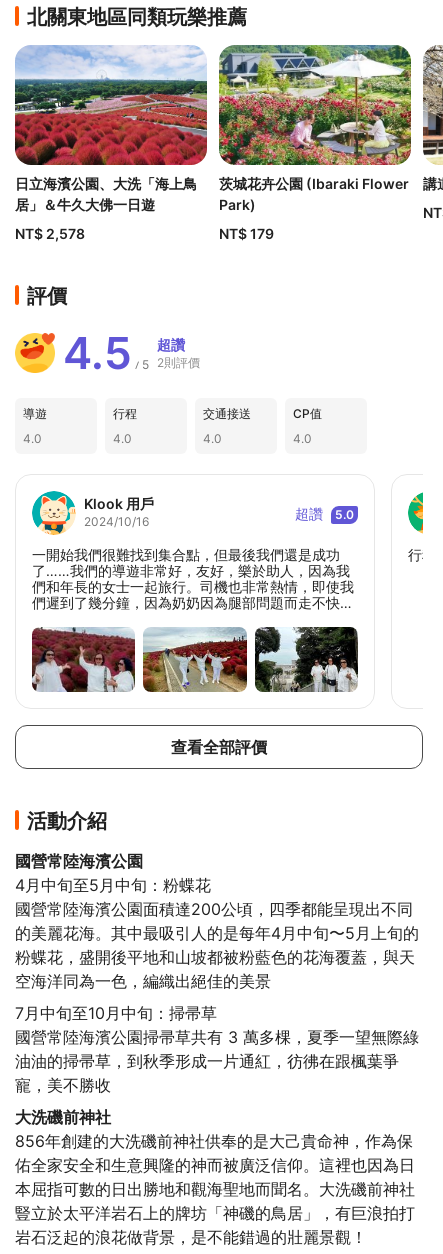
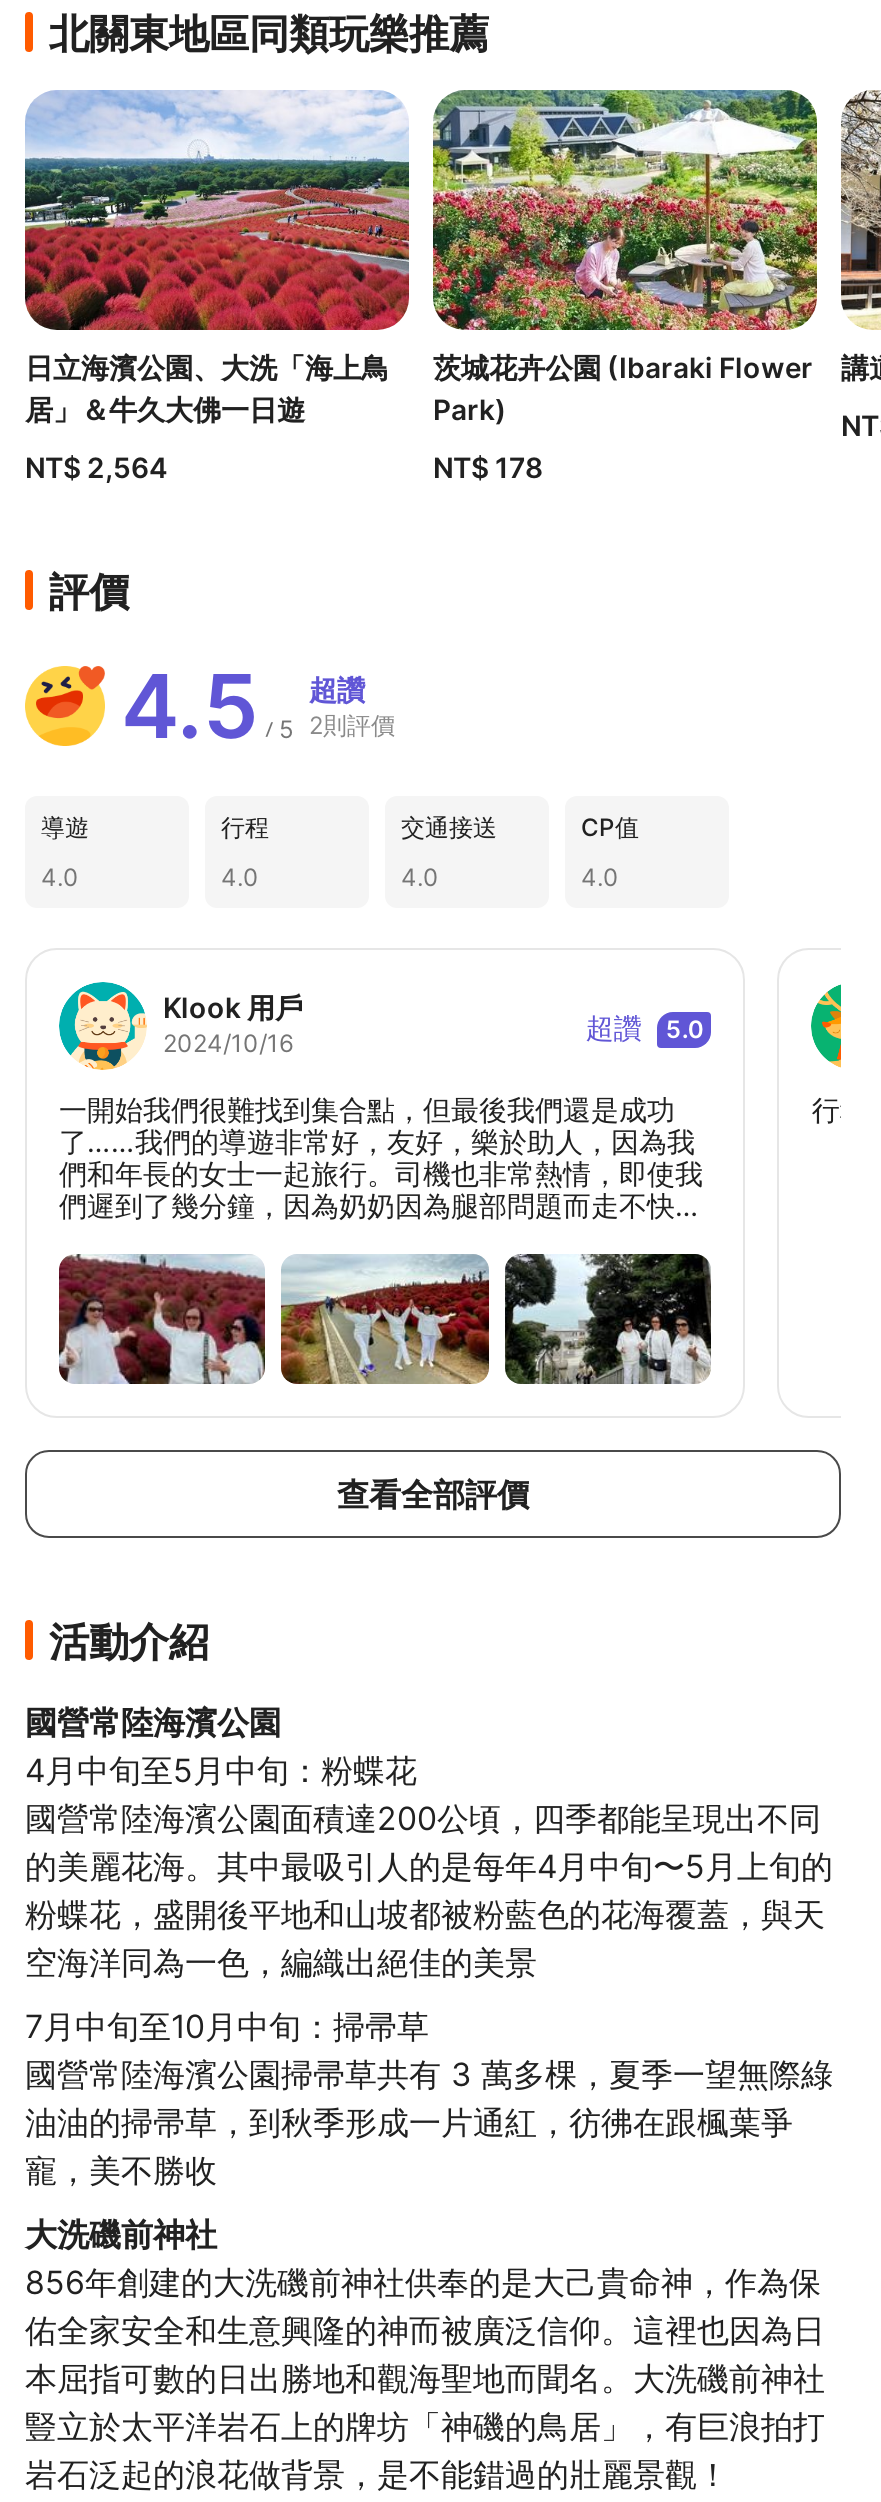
[15,225,85,242] NT$ 2,578 -> [25,450,167,484] NT$ 2,564
[219,225,274,242] NT$ 179 -> [433,450,543,484] NT$ 178

